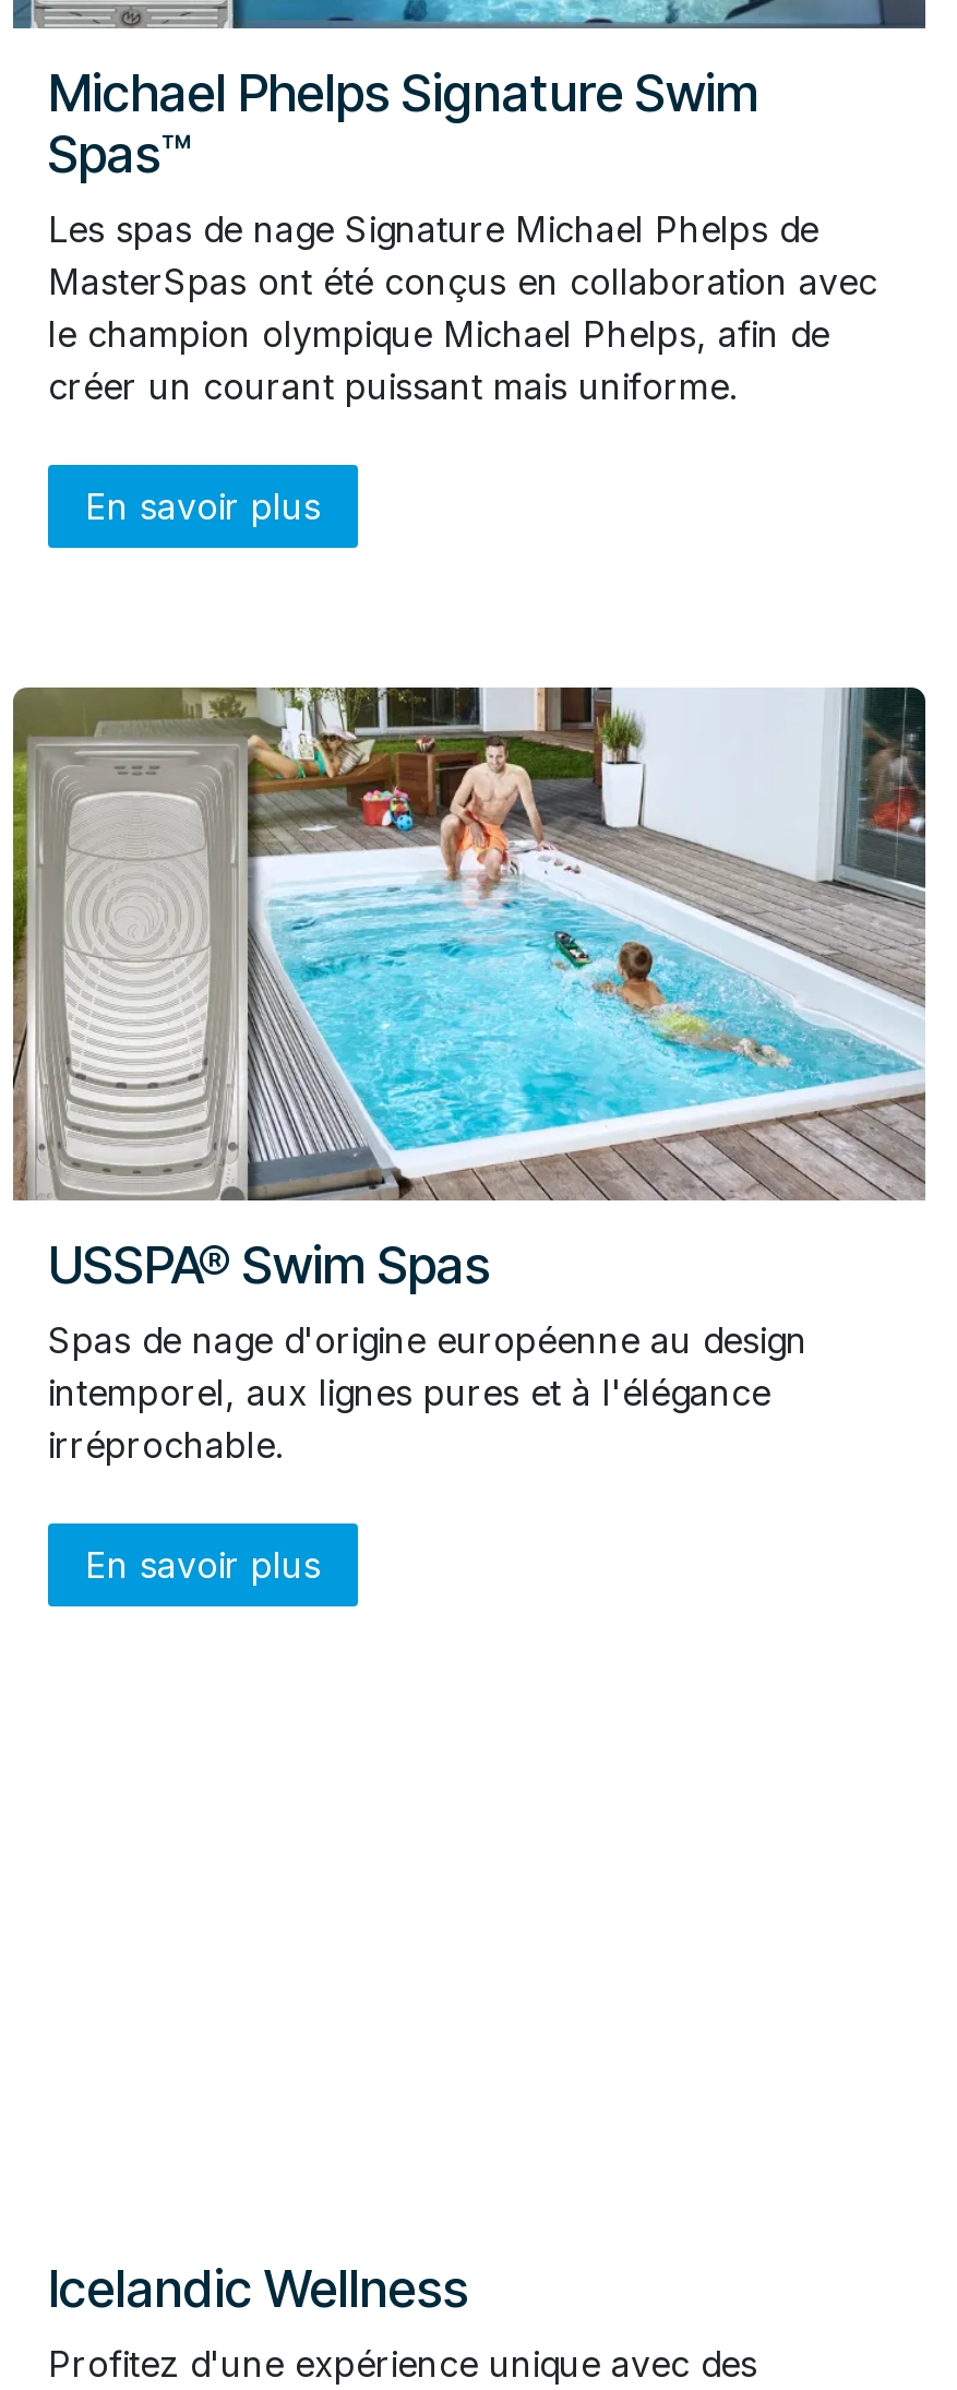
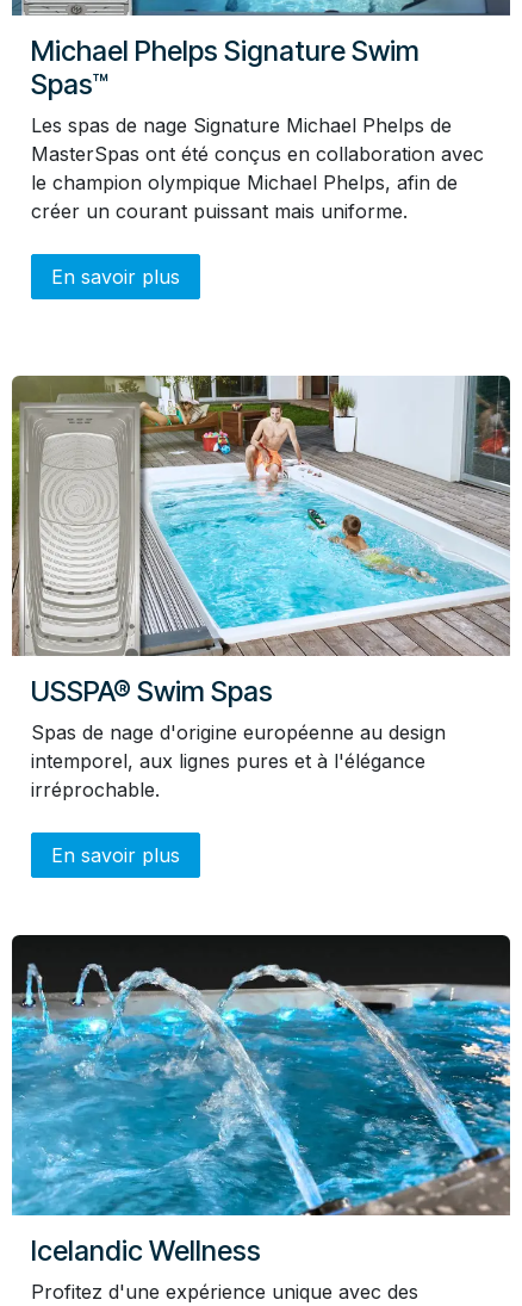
none -> [11,934,511,1217] [image]

